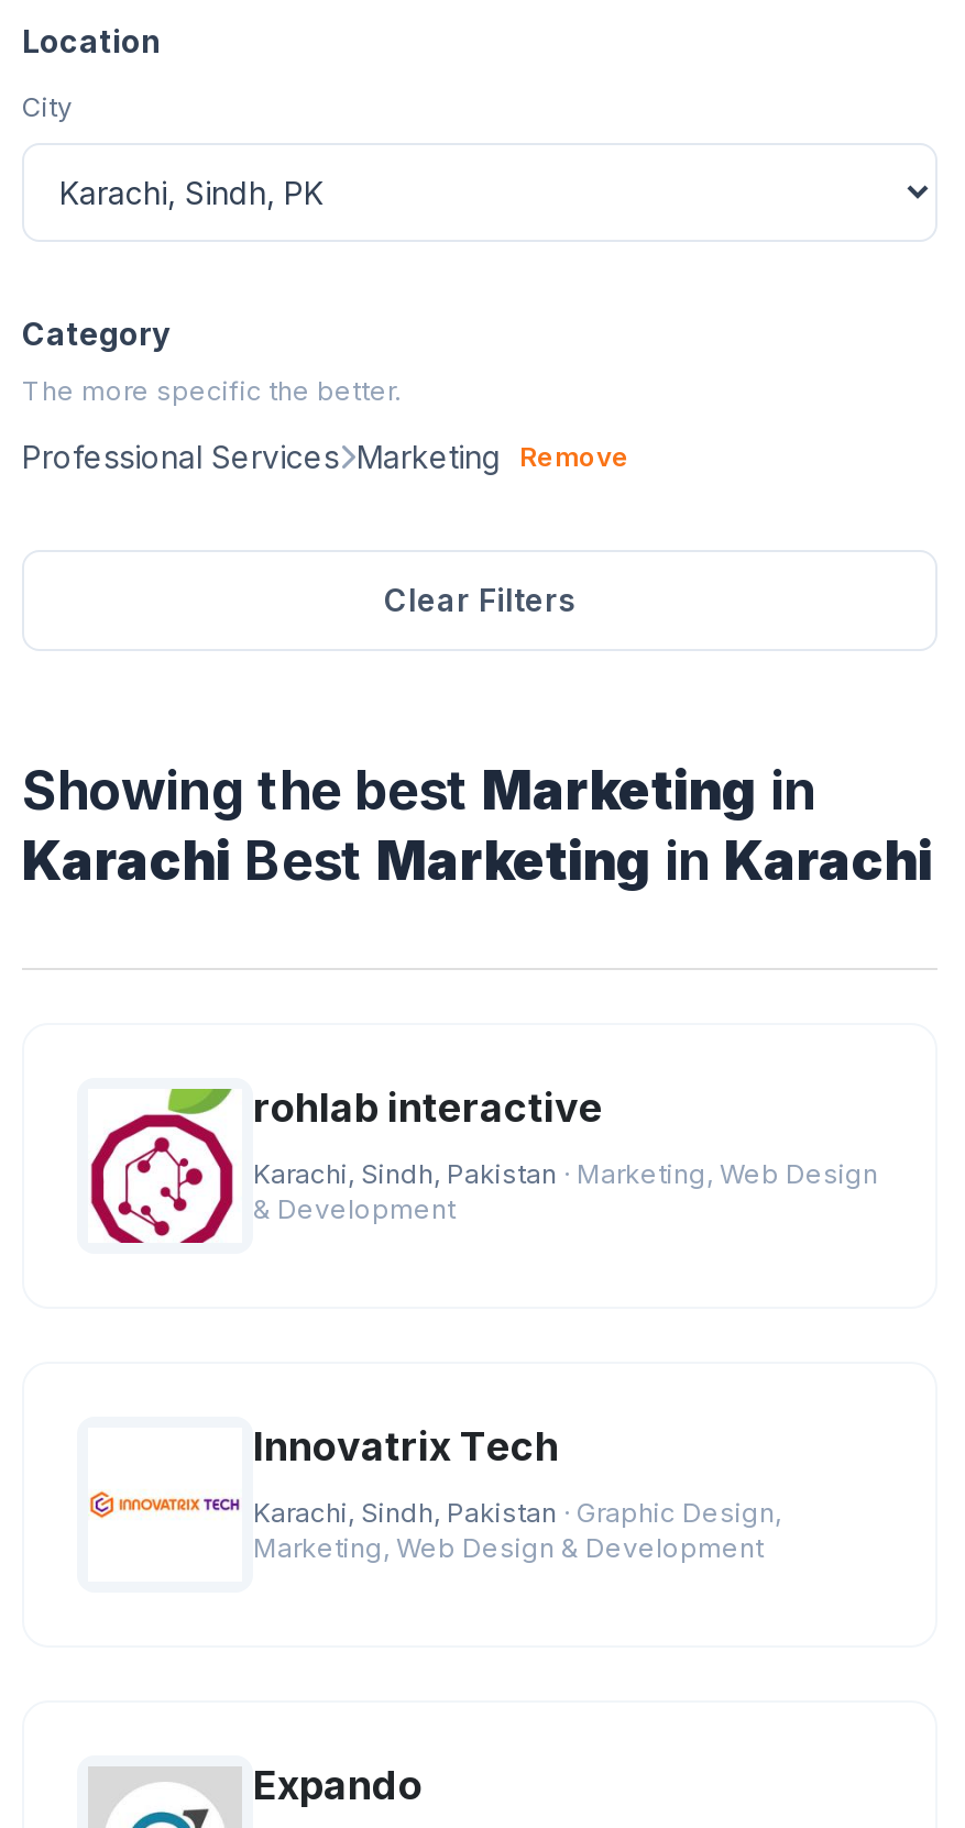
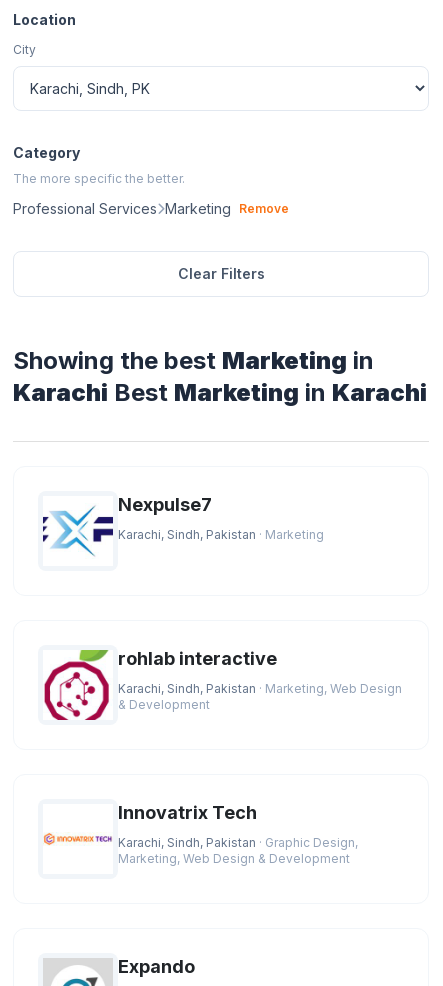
none -> [42,494,324,556] [image] | Nexpulse7 | Karachi, Sindh, Pakistan · Marketing

